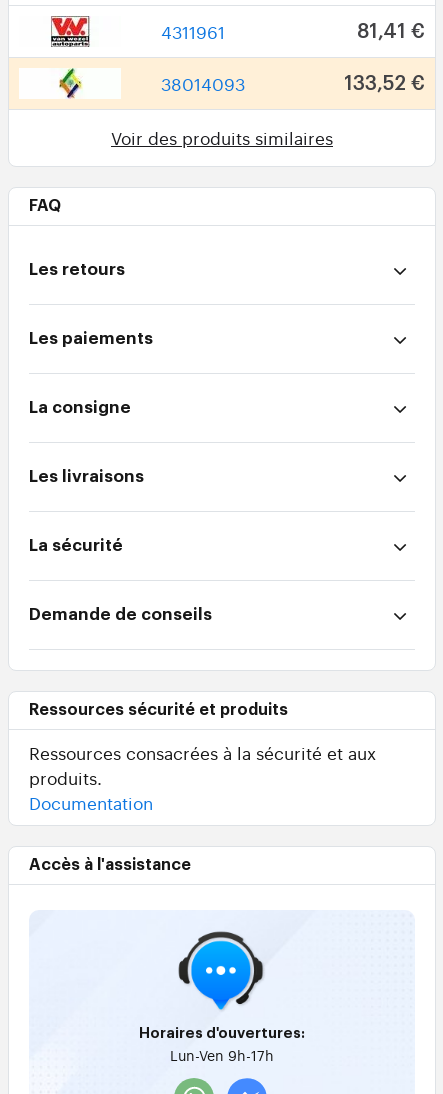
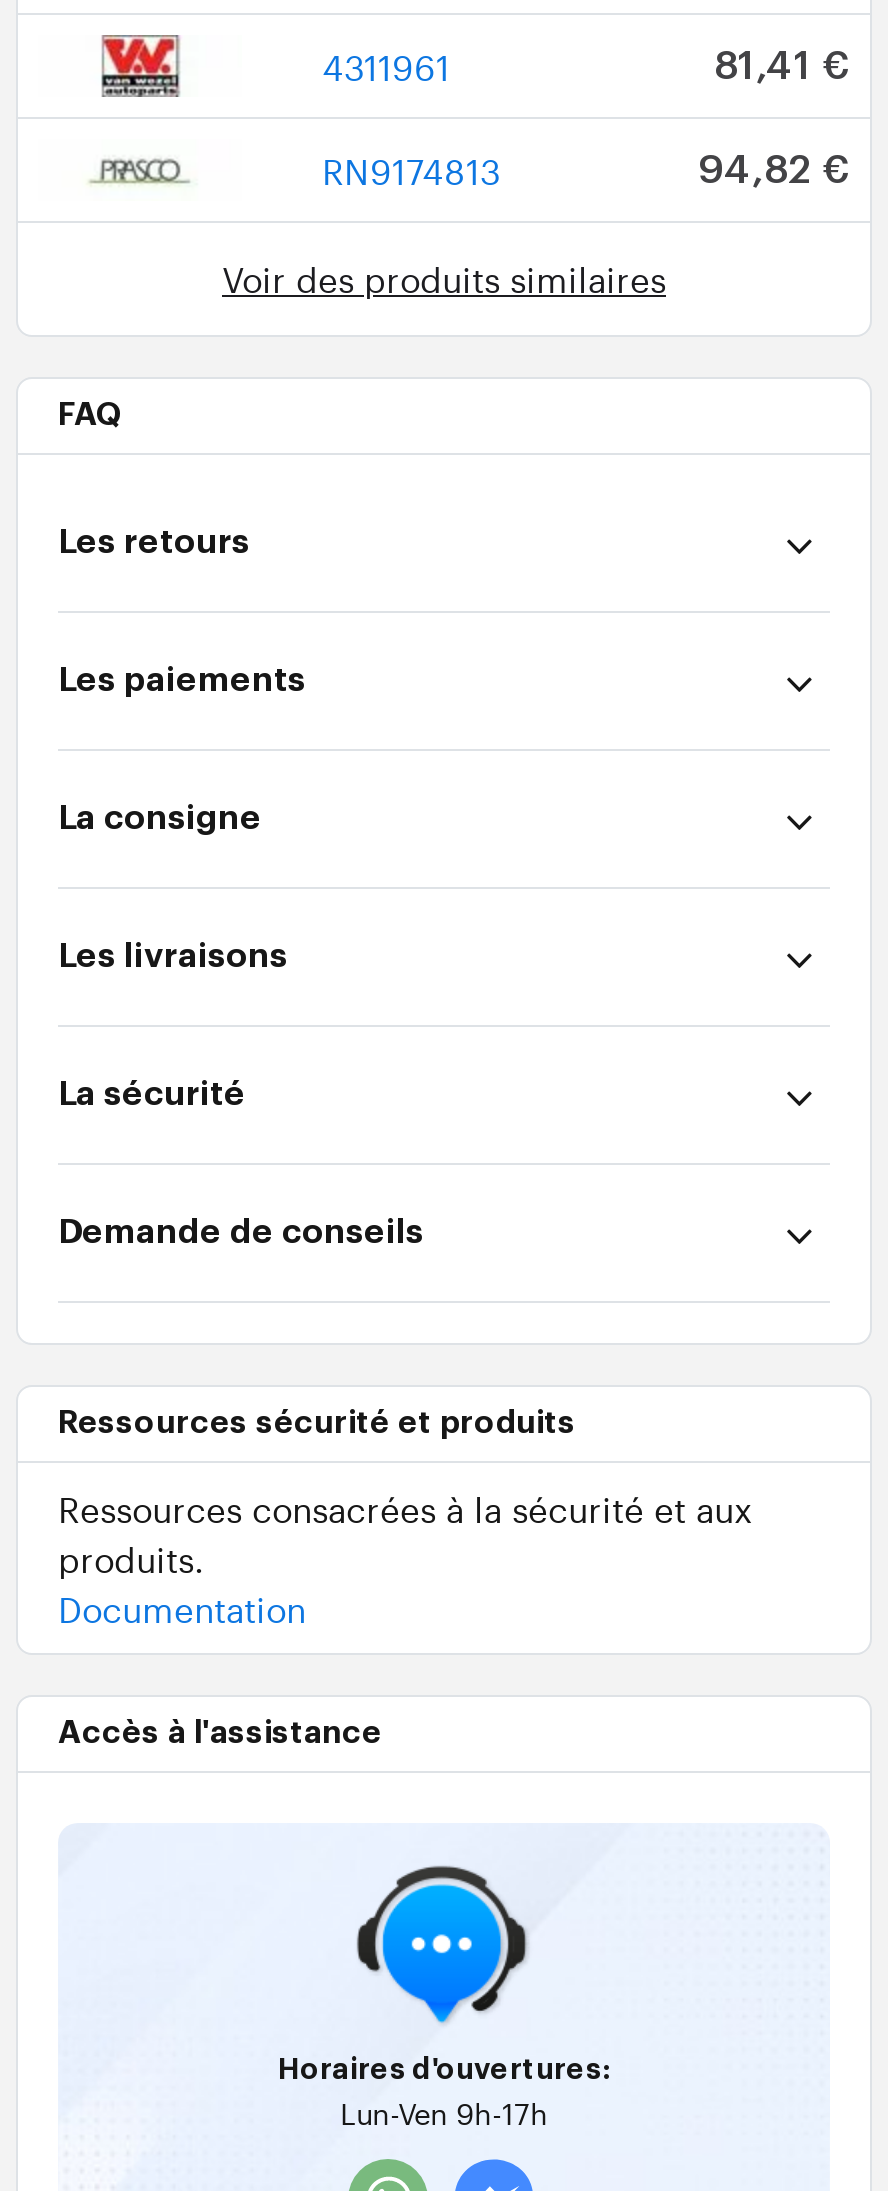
[161,72,425,95] 38014093 | 133,52 € -> [322,146,850,192] RN9174813 | 94,82 €

